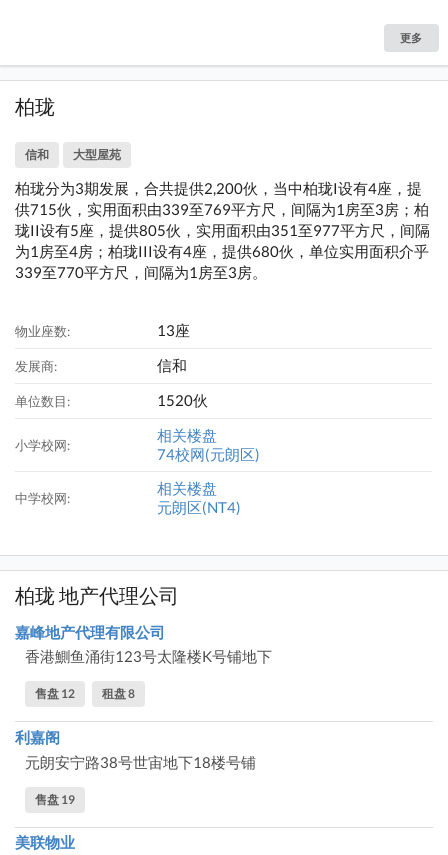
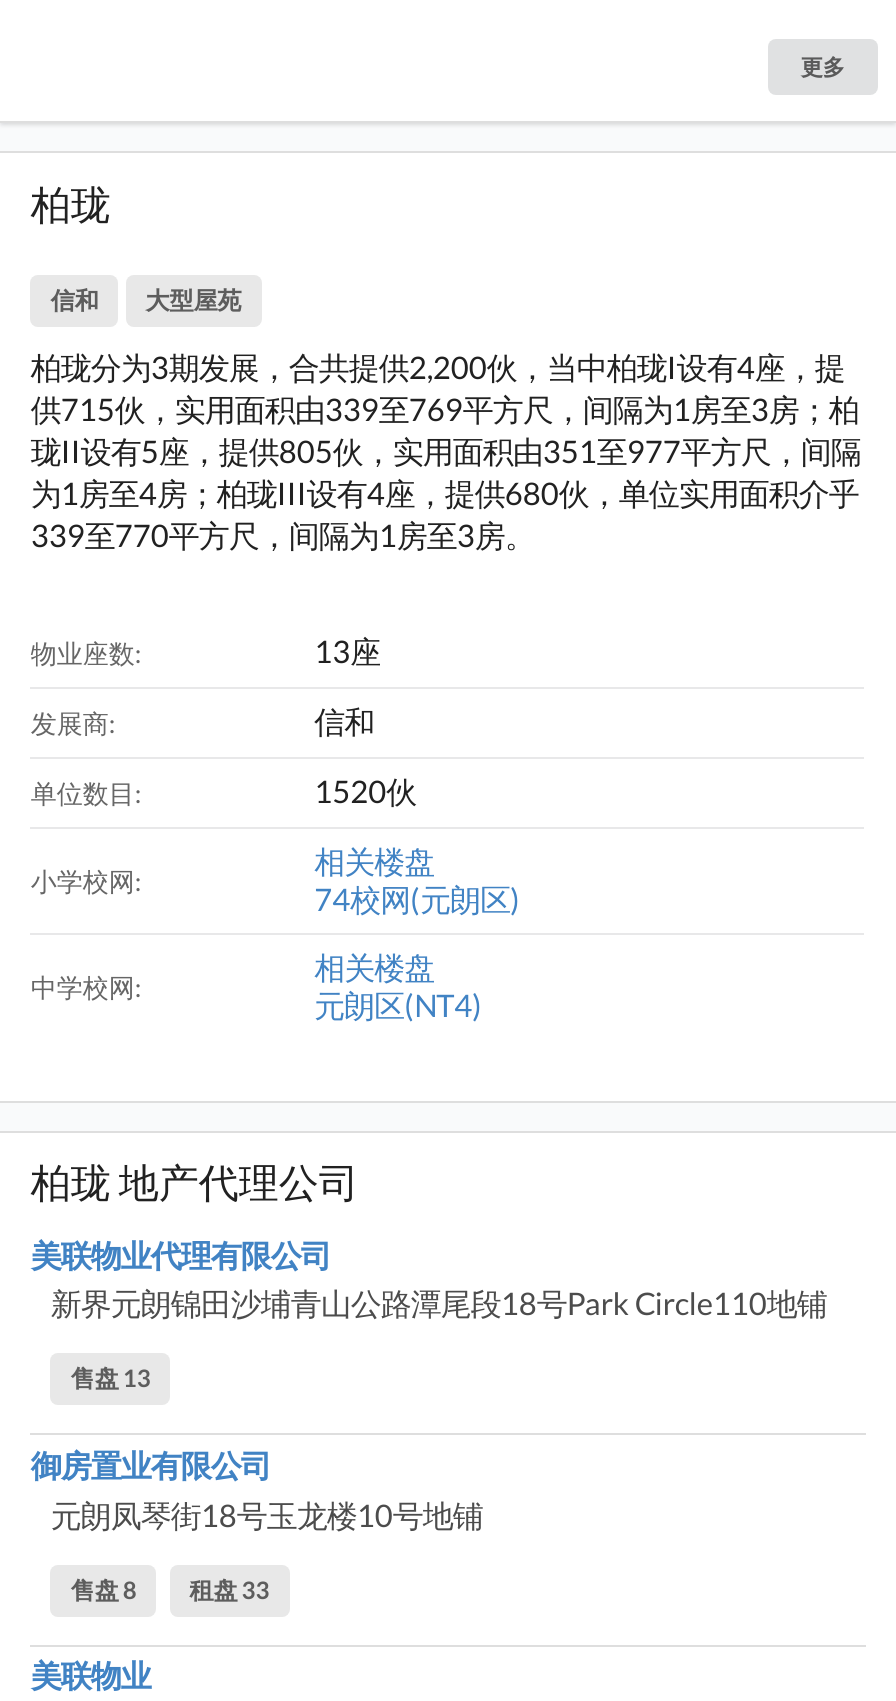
[15,623,272,665] 嘉峰地产代理有限公司 | 香港鰂鱼涌街123号太隆楼K号铺地下 -> [31,1236,827,1321] 美联物业代理有限公司 | 新界元朗锦田沙埔青山公路潭尾段18号Park Circle110地铺
[35,686,135,701] 售盘 12 | 租盘 8 -> [71,1363,151,1393] 售盘 13
[15,728,256,771] 利嘉阁 | 元朗安宁路38号世宙地下18楼号铺 -> [31,1447,483,1532] 御房置业有限公司 | 元朗凤琴街18号玉龙楼10号地铺
[35,791,75,806] 售盘 19 -> [71,1574,270,1604] 售盘 8 | 租盘 33

